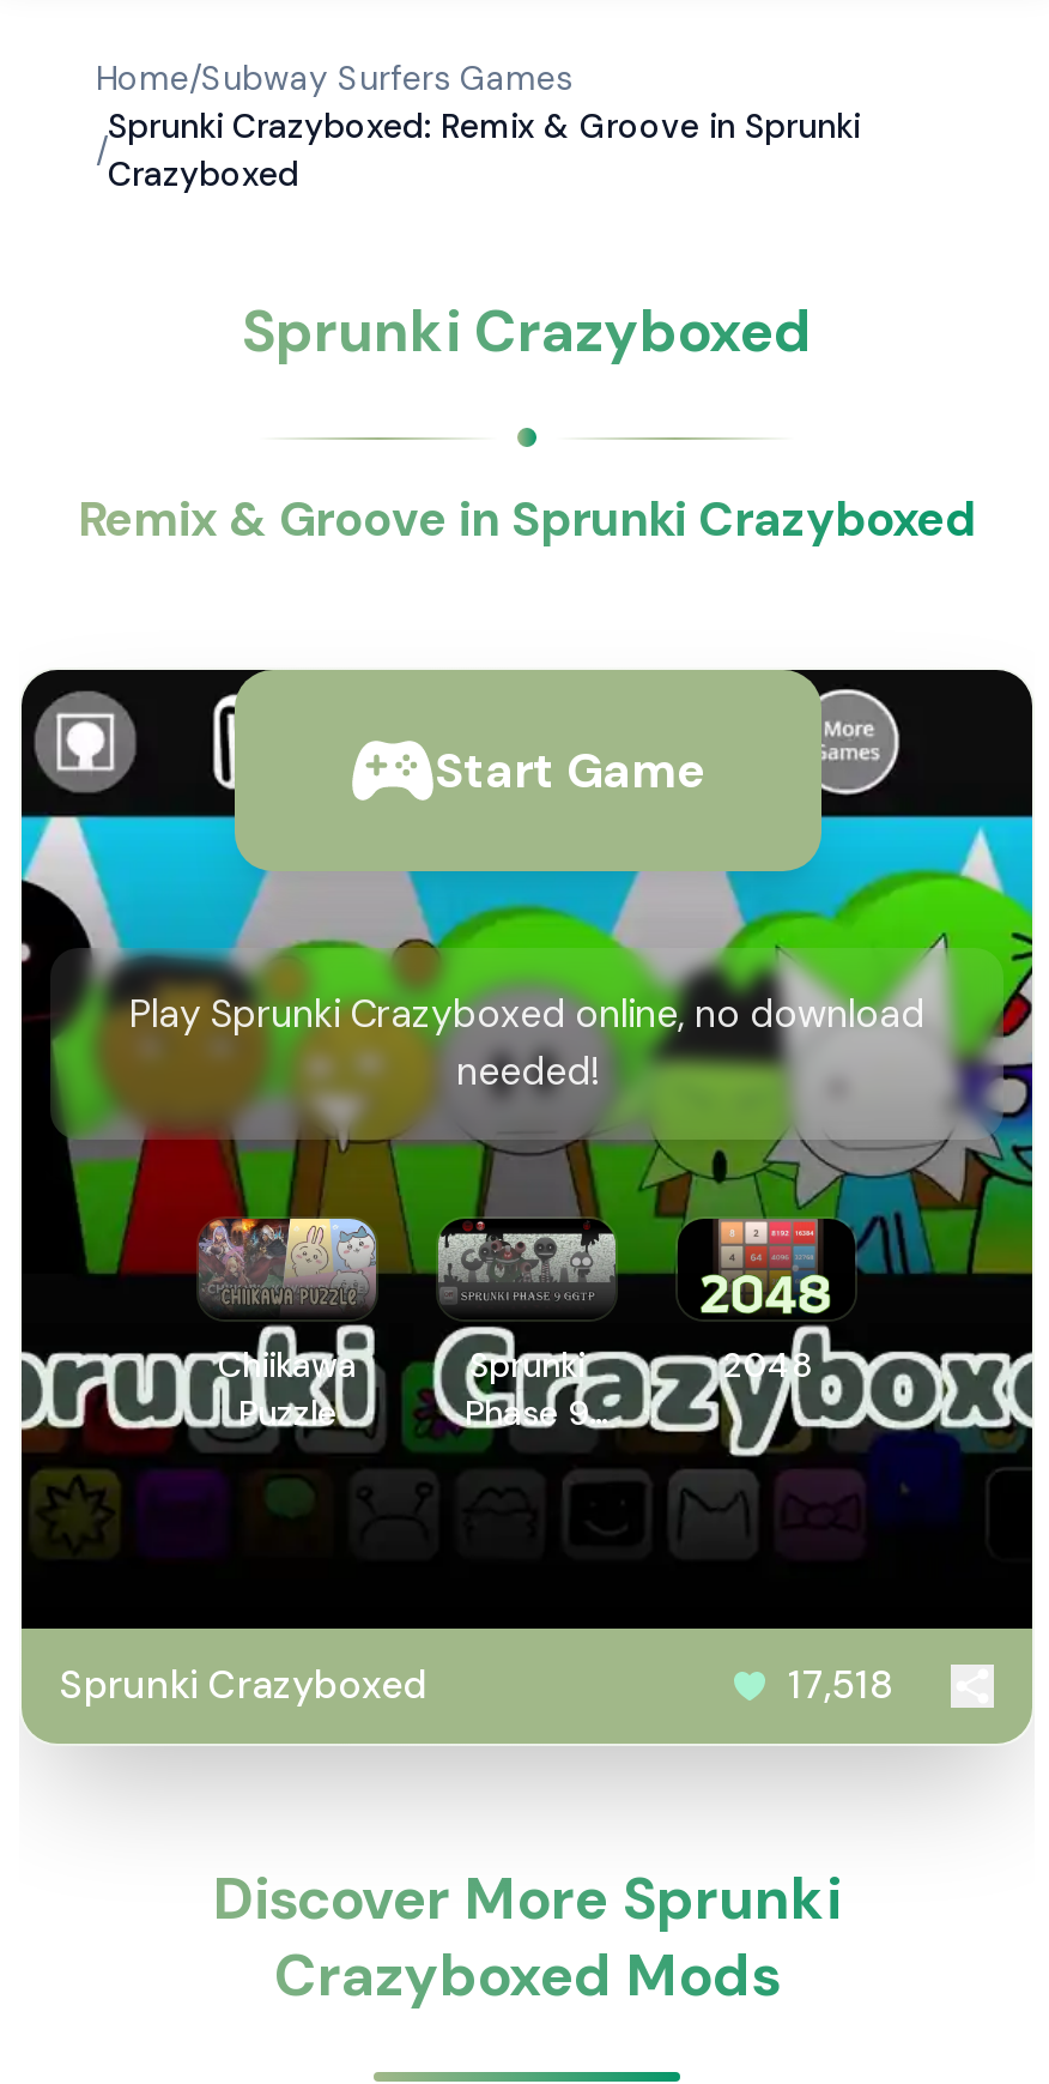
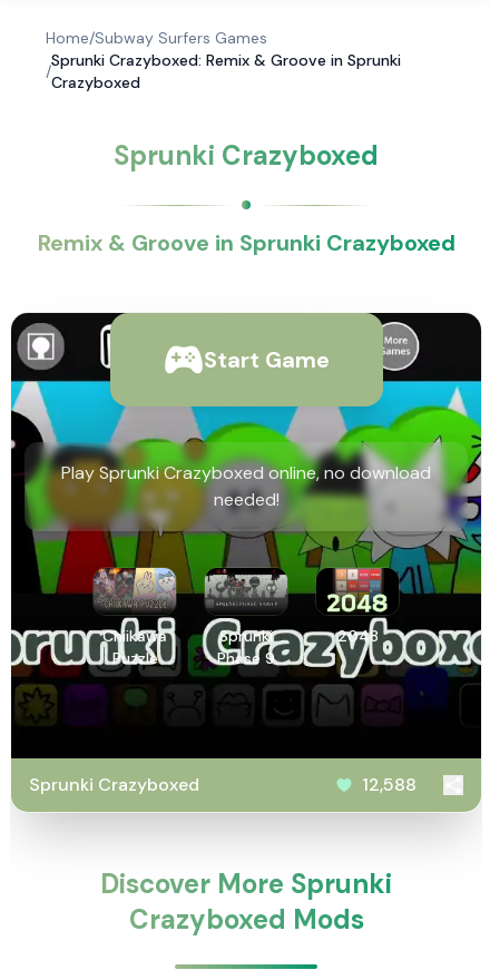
[788,1660,893,1710] 17,518 -> [362,773,416,796] 12,588

